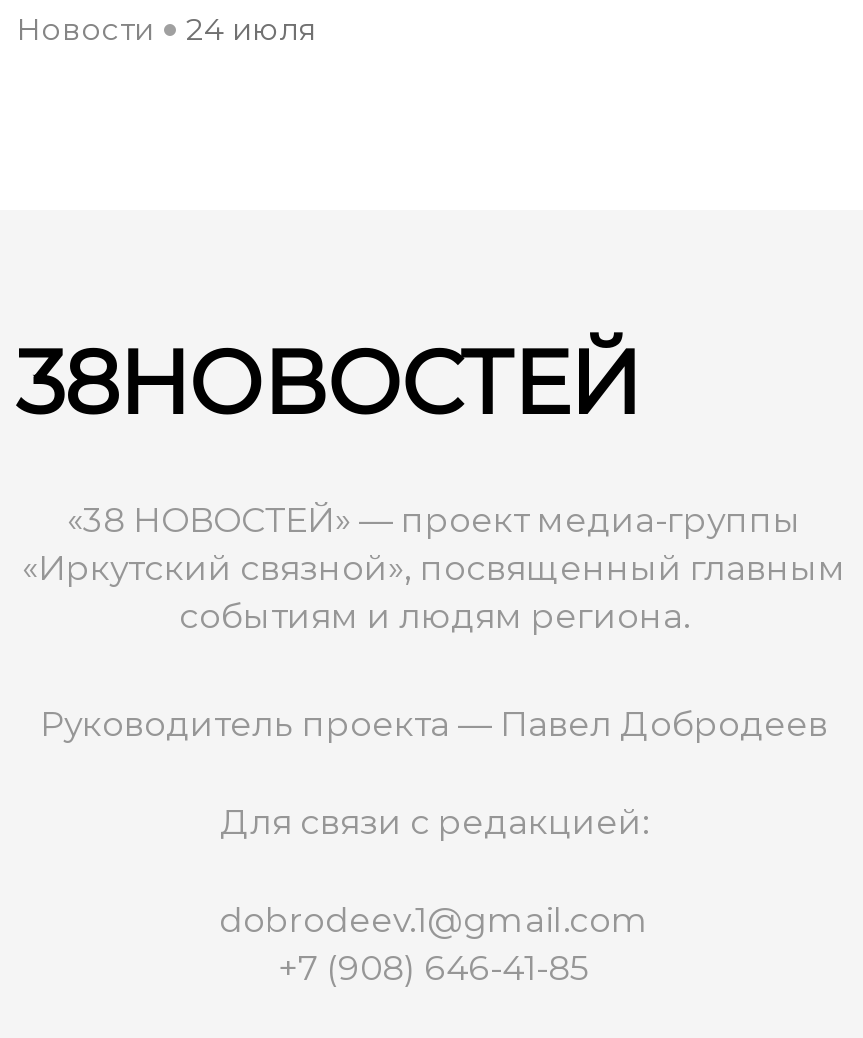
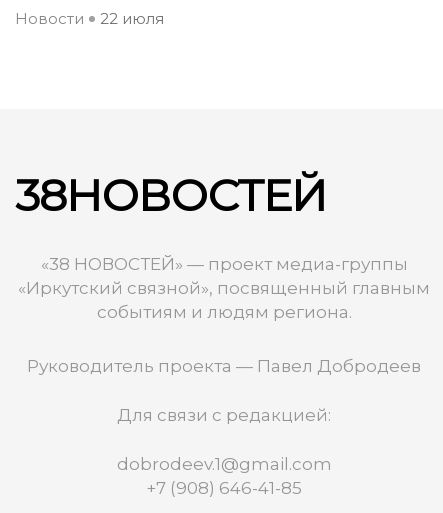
[16,10,316,48] Новости 24 июля -> [15,9,164,28] Новости 22 июля

